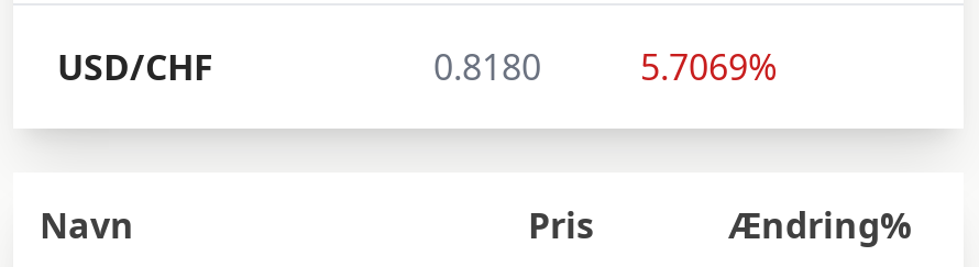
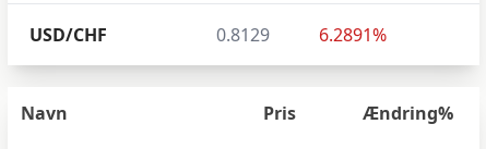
[433,43,541,91] 0.8180 -> [216,23,270,47] 0.8129
[640,43,777,91] 5.7069% -> [319,23,387,47] 6.2891%

